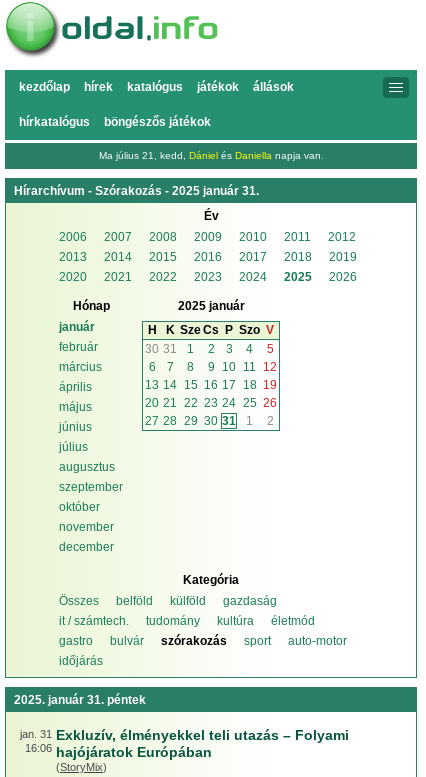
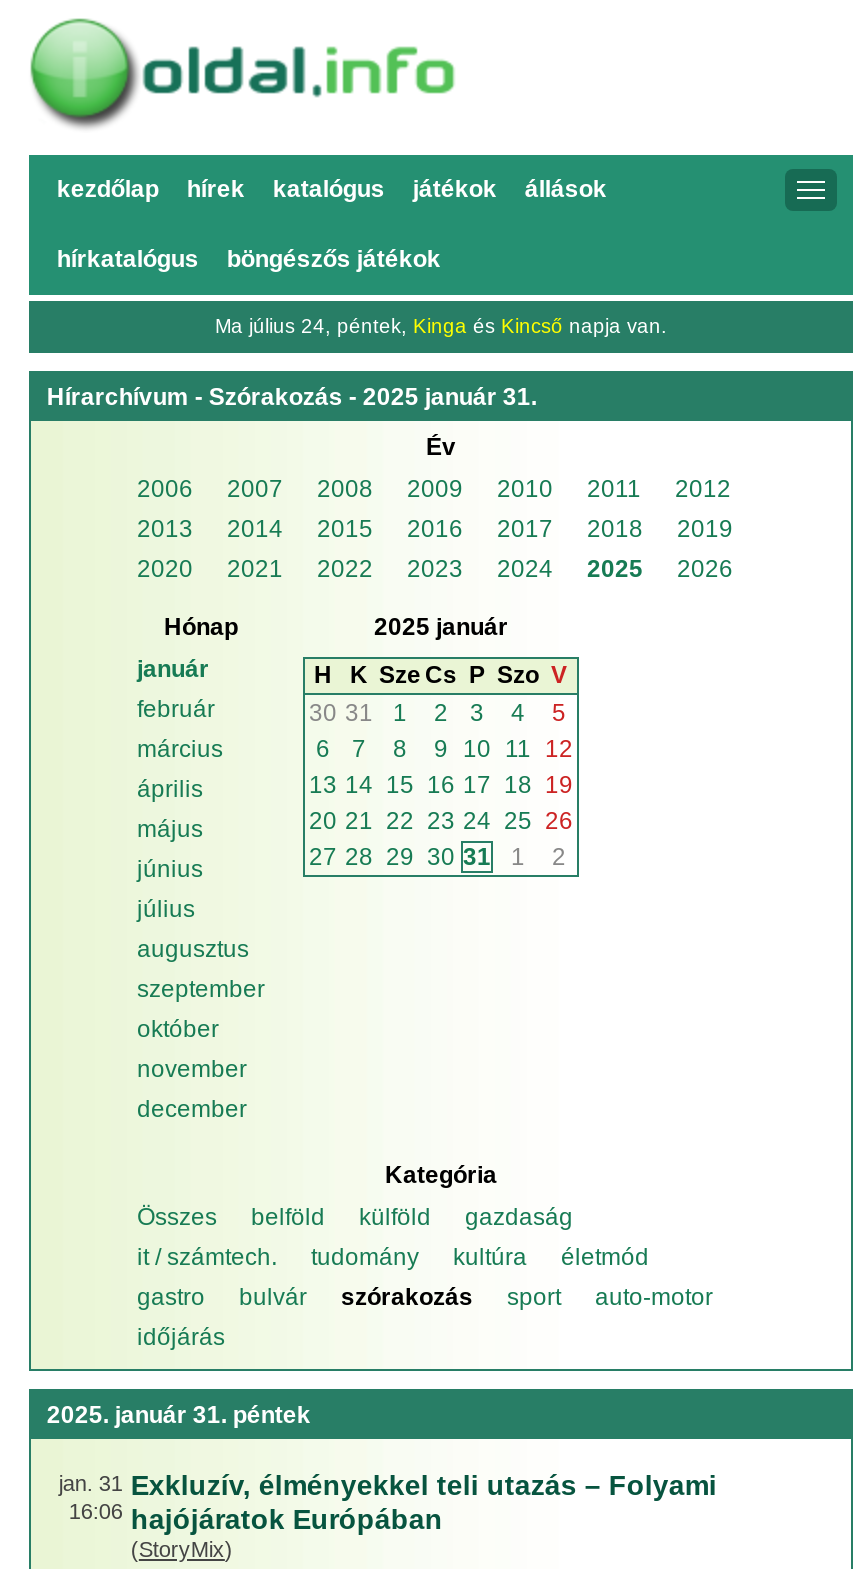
[98,150,323,161] Ma július 21, kedd, Dániel és Daniella napja van. -> [215,315,667,337] Ma július 24, péntek, Kinga és Kincső napja van.

